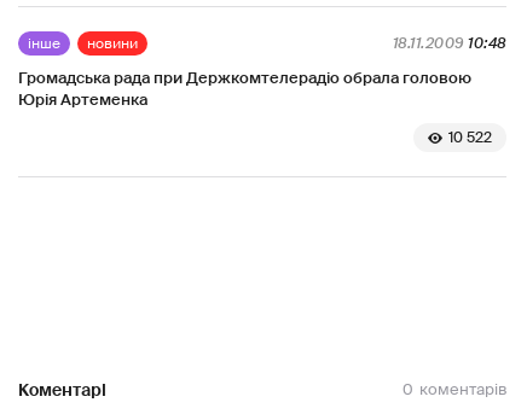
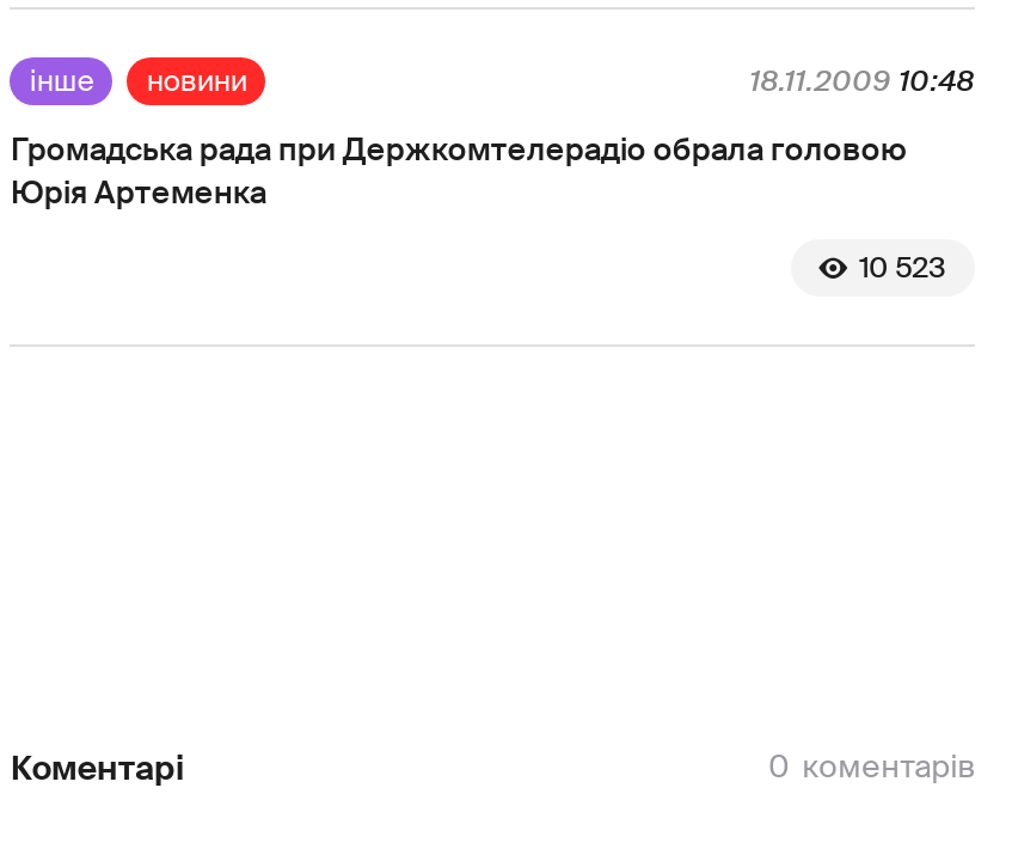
[448,128,491,147] 10 522 -> [859,249,945,287] 10 523

